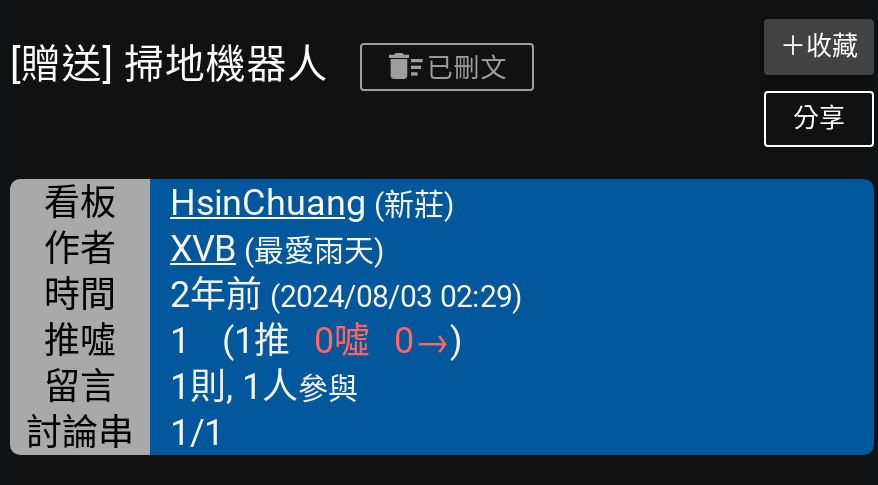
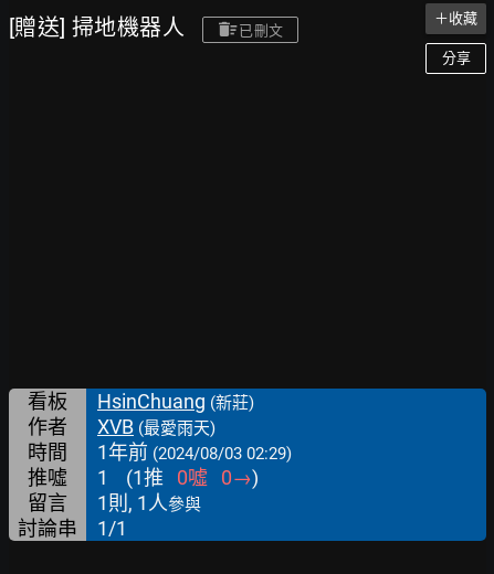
[44,273,522,315] 時間 2年前(2024/08/03 02:29) -> [28,440,292,464] 時間 1年前(2024/08/03 02:29)

